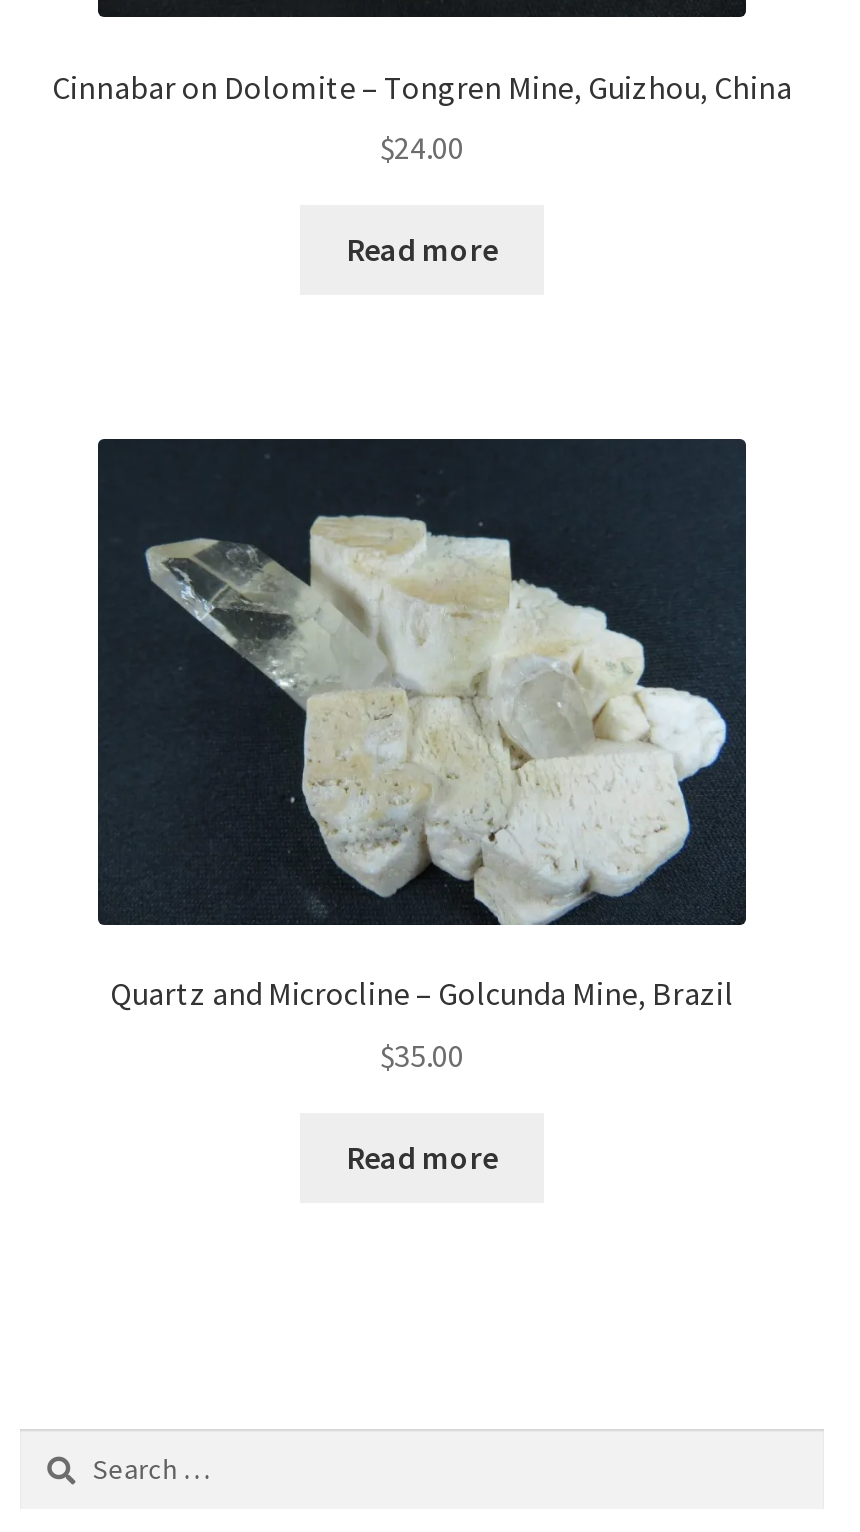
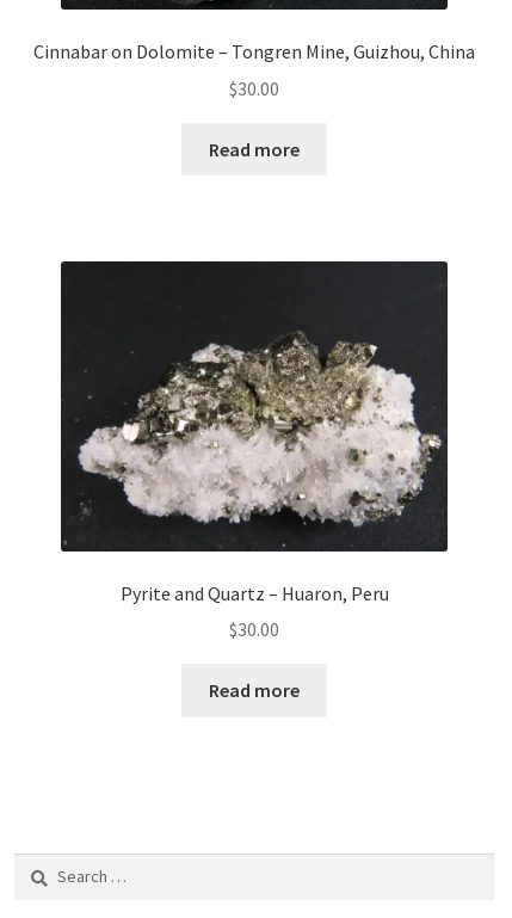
[380,127,464,167] $24.00 -> [229,76,279,100] $30.00
[102,512,740,1014] [image] | Quartz and Microcline – Golcunda Mine, Brazil -> [64,307,443,605] [image] | Pyrite and Quartz – Huaron, Peru
[380,1035,464,1075] $35.00 -> [229,618,279,642] $30.00

